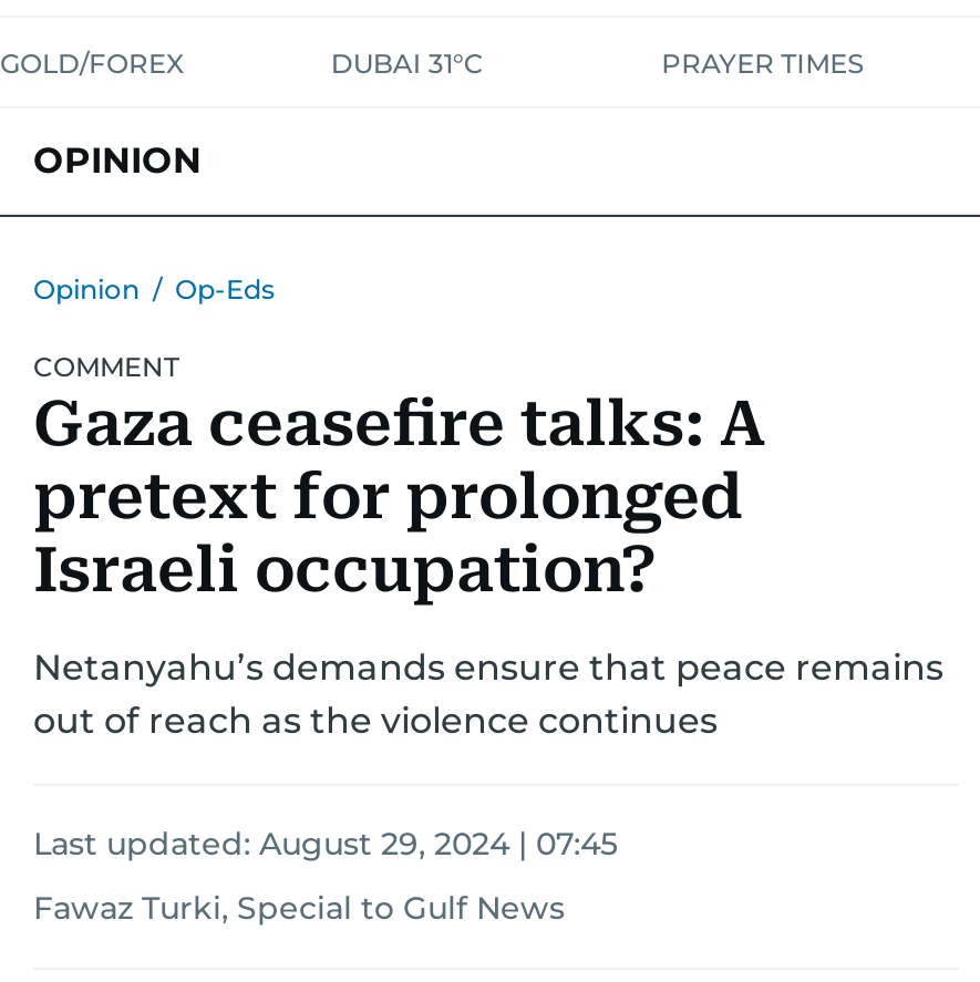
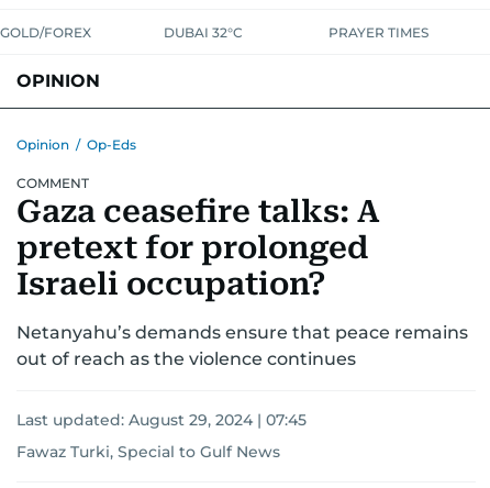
[331,46,483,80] DUBAI 31°C -> [164,24,243,41] DUBAI 32°C

